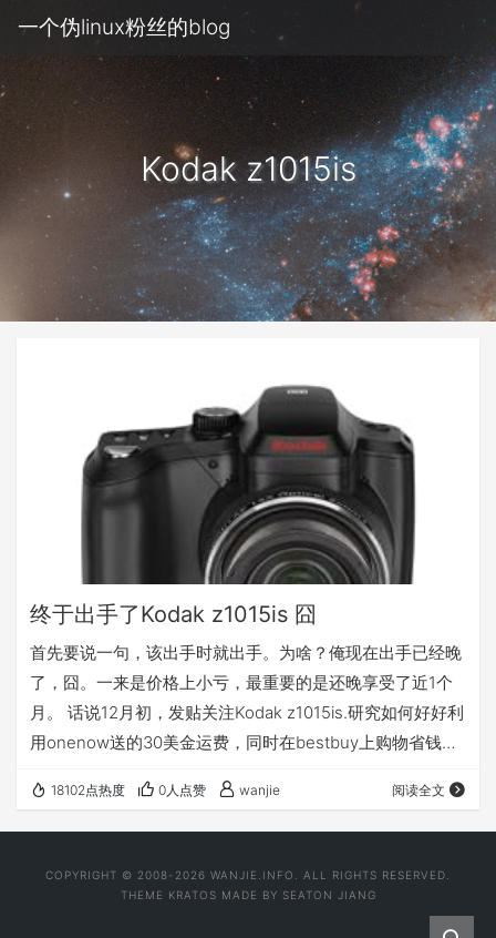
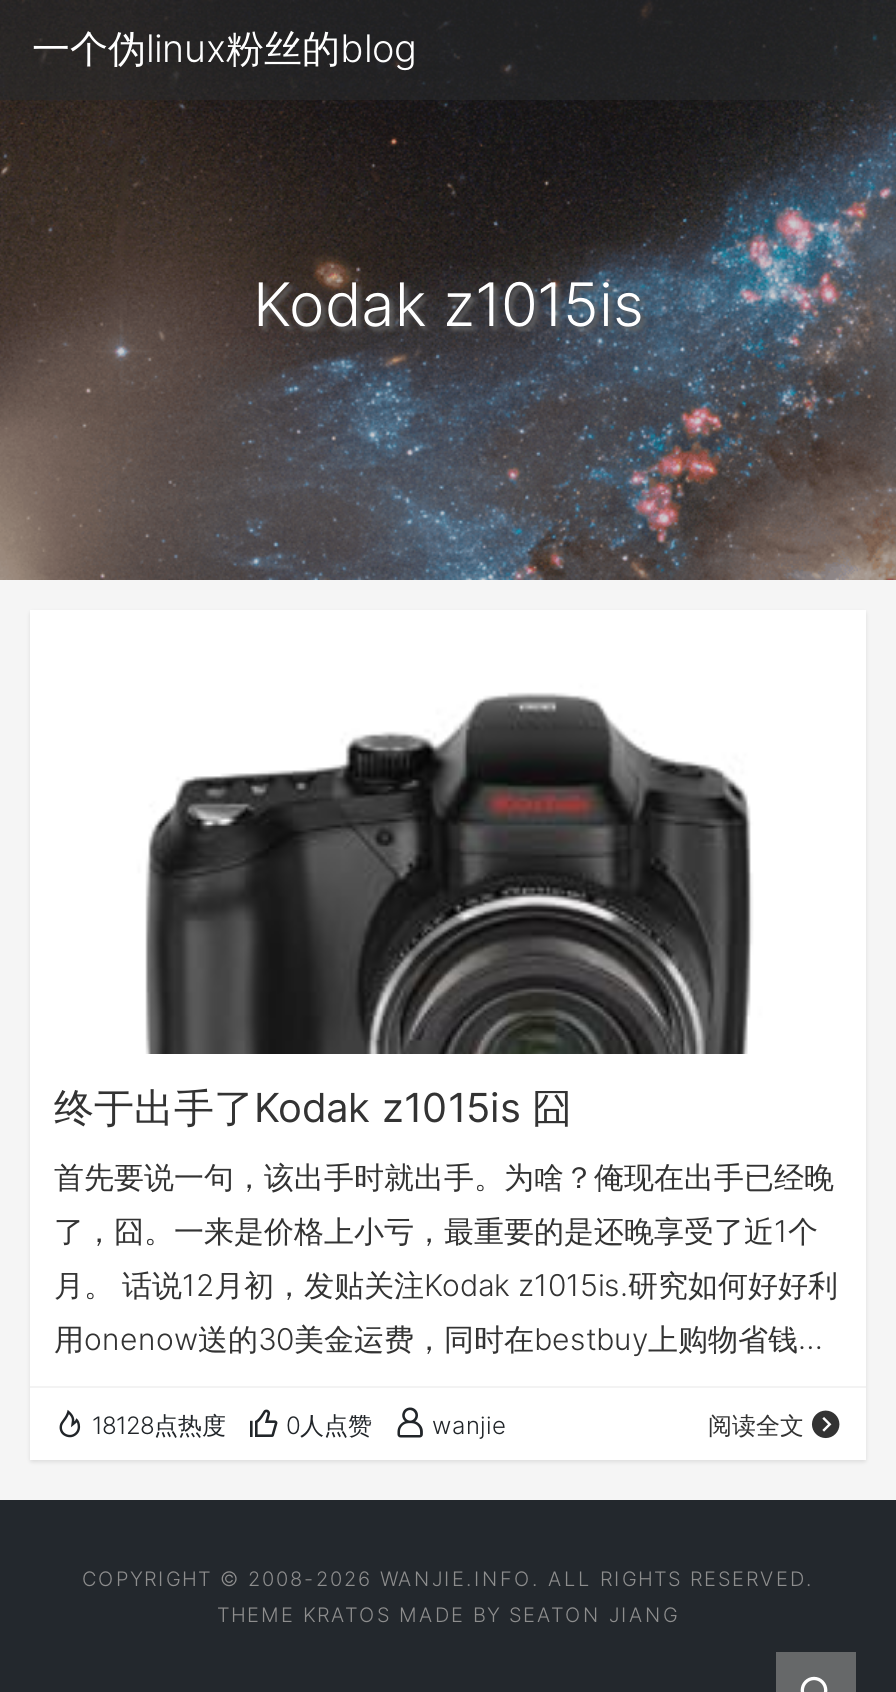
[51,781,280,798] 18102点热度 0人点赞 wanjie -> [92,1409,506,1439] 18128点热度 0人点赞 wanjie

